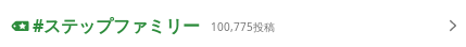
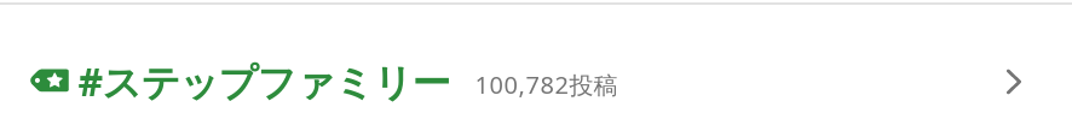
[44,14,275,38] ステップファミリー 100,775投稿 -> [102,53,618,106] ステップファミリー 100,782投稿

